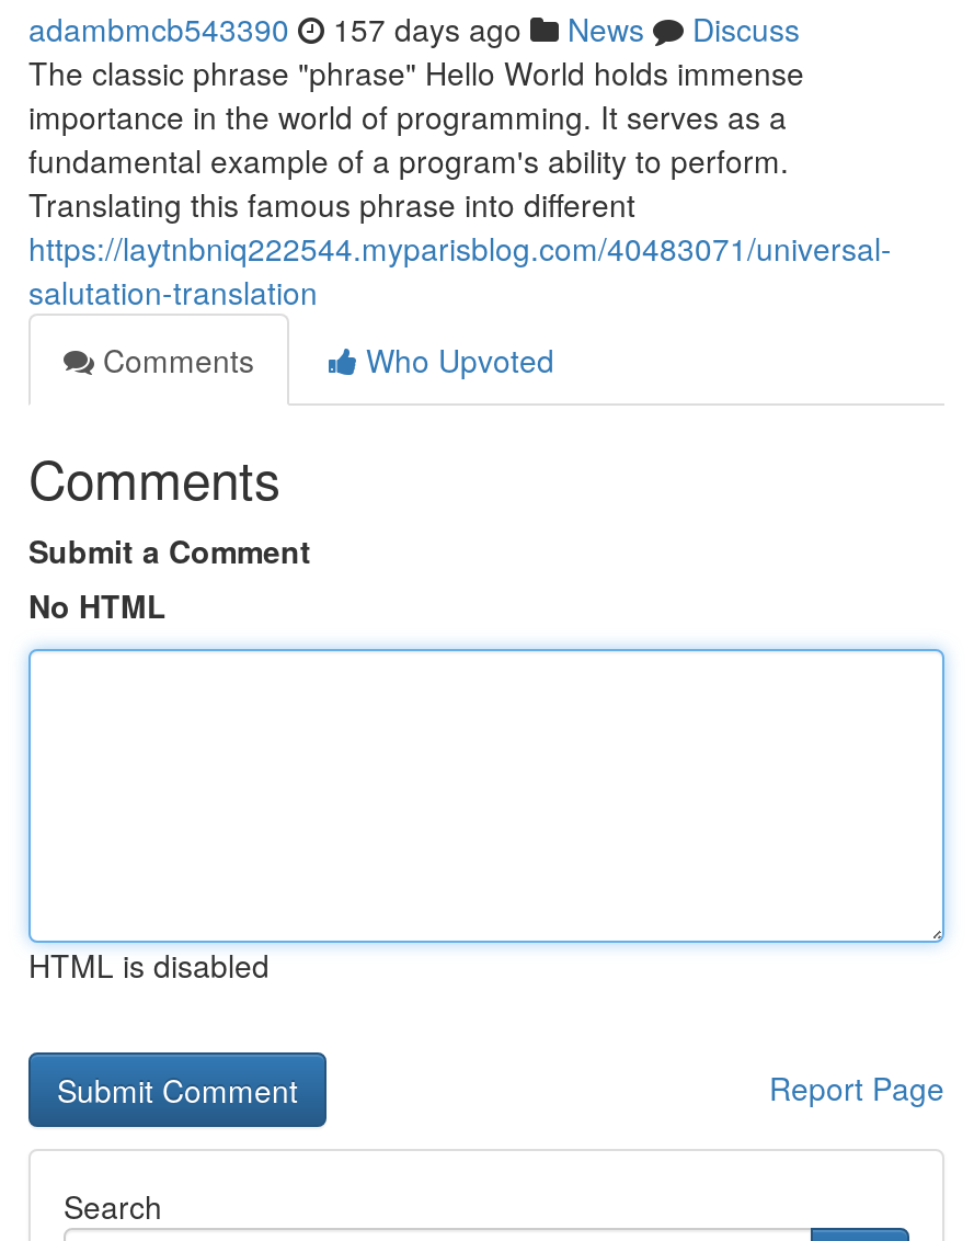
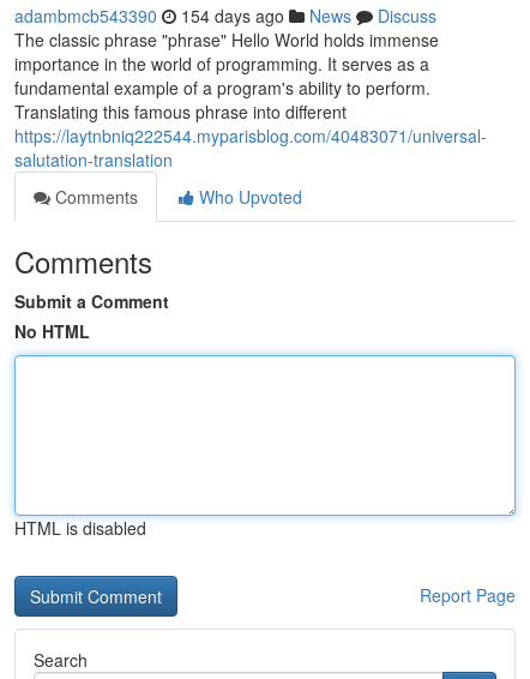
[28,7,800,50] adambmcb543390 157 days ago News Discuss -> [14,4,436,28] adambmcb543390 154 days ago News Discuss

